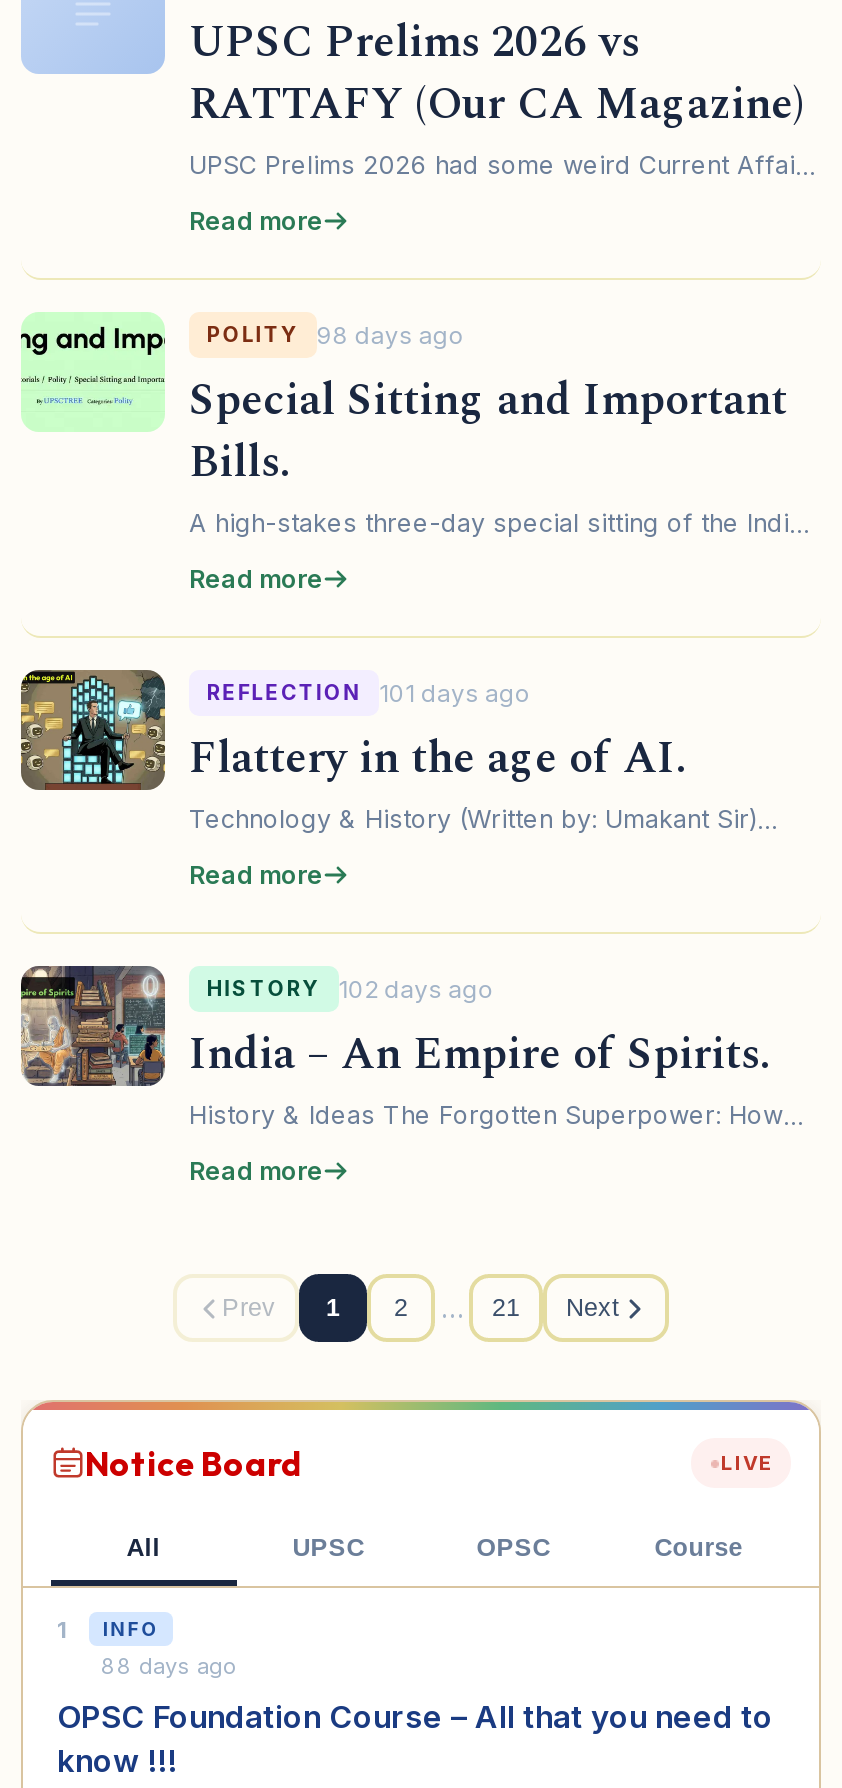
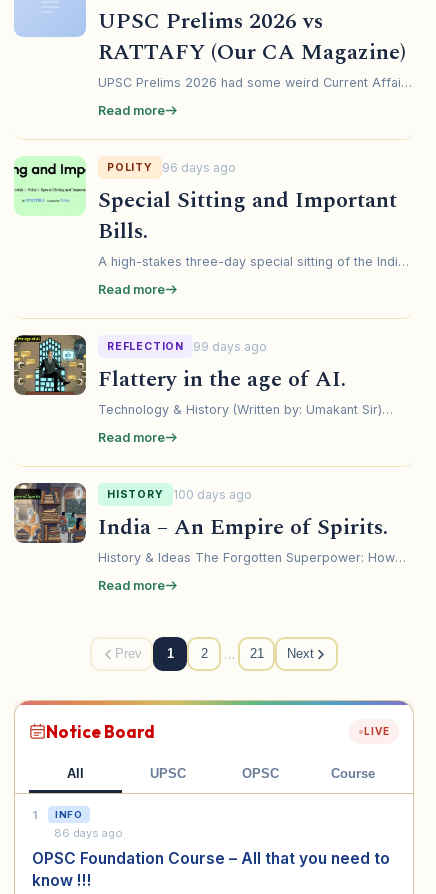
[207,320,465,350] POLITY 98 days ago -> [107,160,236,175] POLITY 96 days ago
[207,678,531,708] REFLECTION 101 days ago -> [107,339,267,354] REFLECTION 99 days ago
[207,974,494,1004] HISTORY 102 days ago -> [107,487,252,502] HISTORY 100 days ago
[101,1652,239,1680] 88 days ago -> [54,826,123,840] 86 days ago

